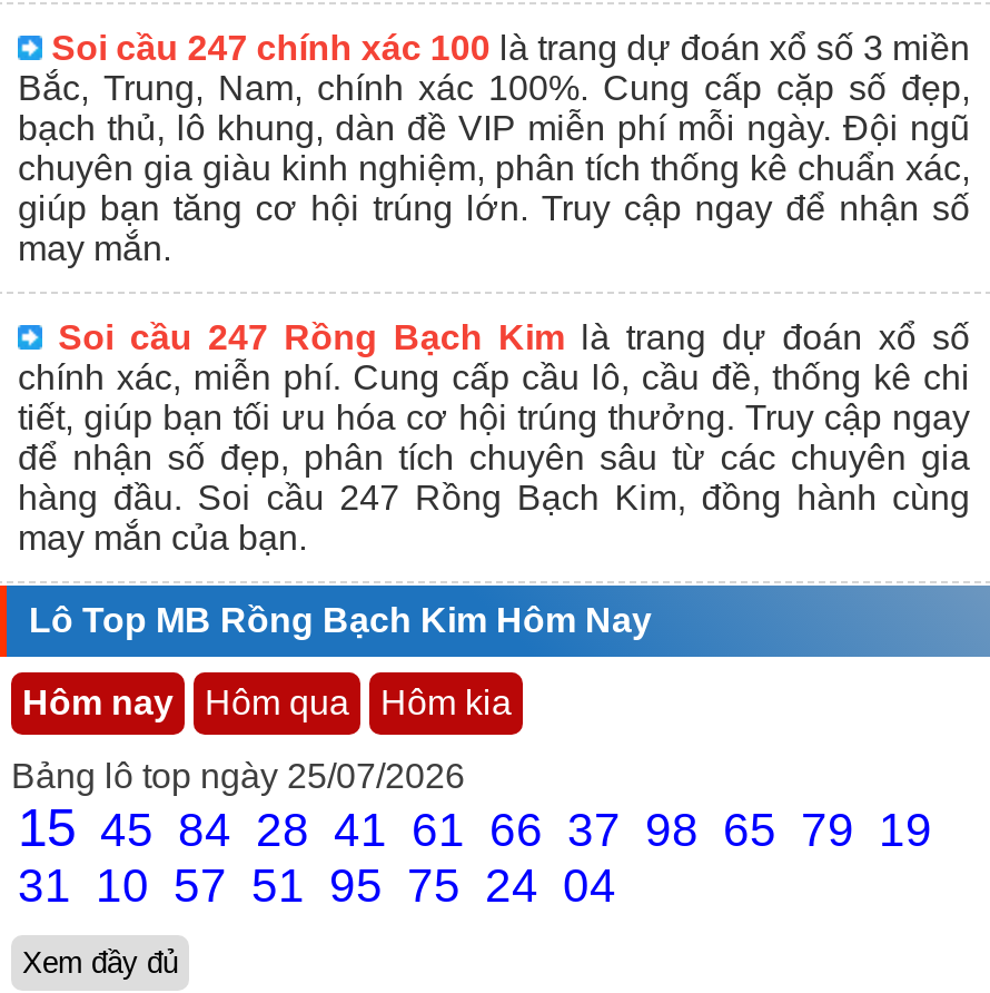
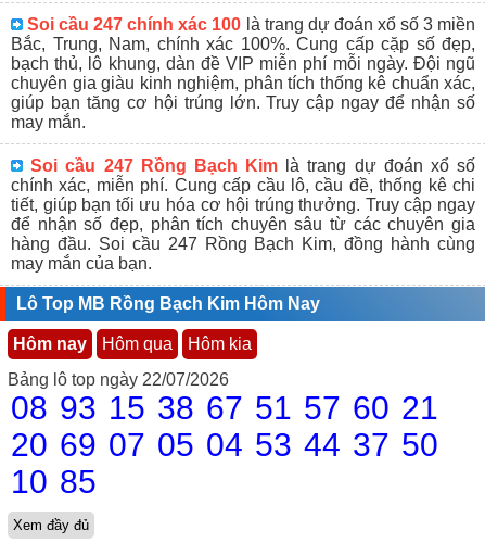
[11,757,932,911] Bảng lô top ngày 25/07/2026 | 15 45 84 28 41 61 66 37 98 65 79 19 | 31 10 57 51 95 75 24 04 -> [8,370,438,500] Bảng lô top ngày 22/07/2026 | 08 93 15 38 67 51 57 60 21 | 20 69 07 05 04 53 44 37 50 | 10 85

